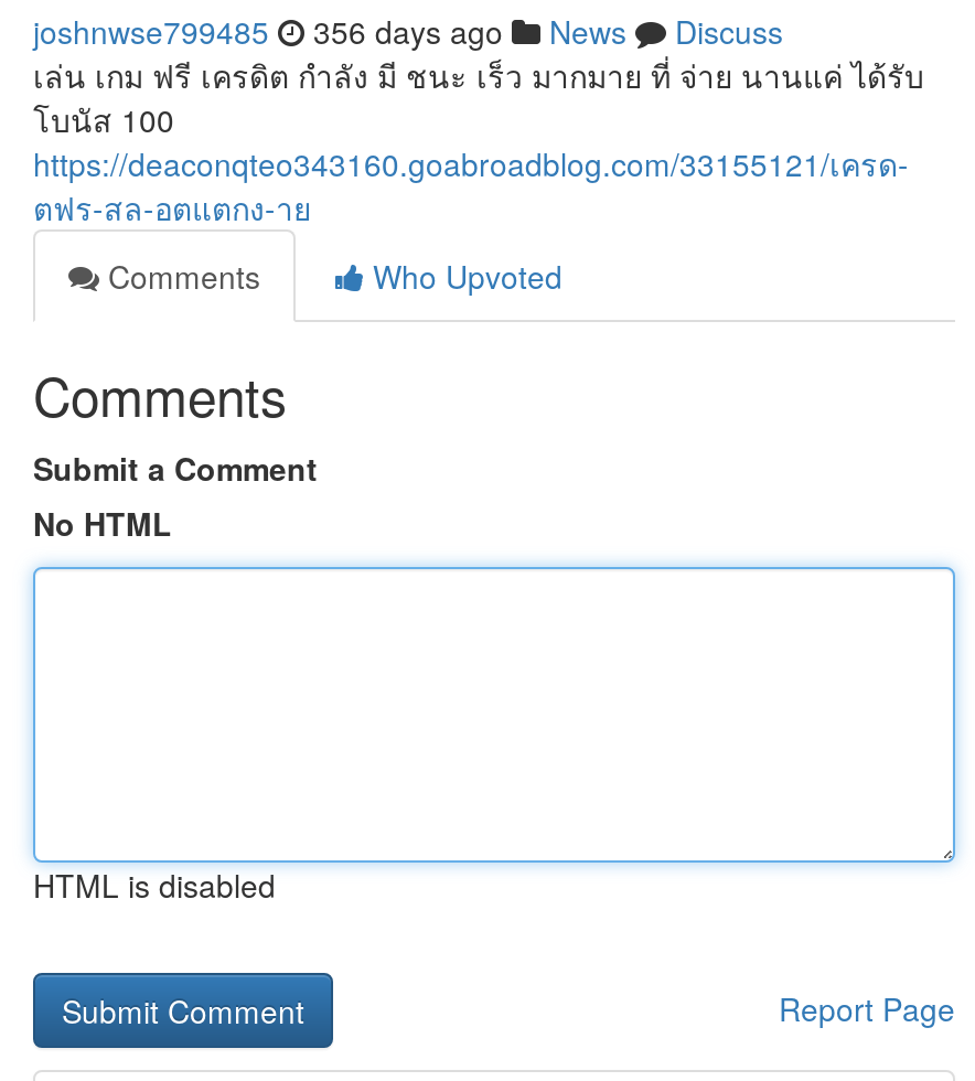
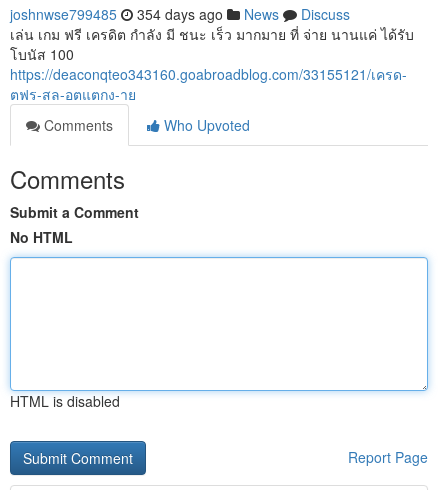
[33,9,783,53] joshnwse799485 356 days ago News Discuss -> [10,4,350,24] joshnwse799485 354 days ago News Discuss

